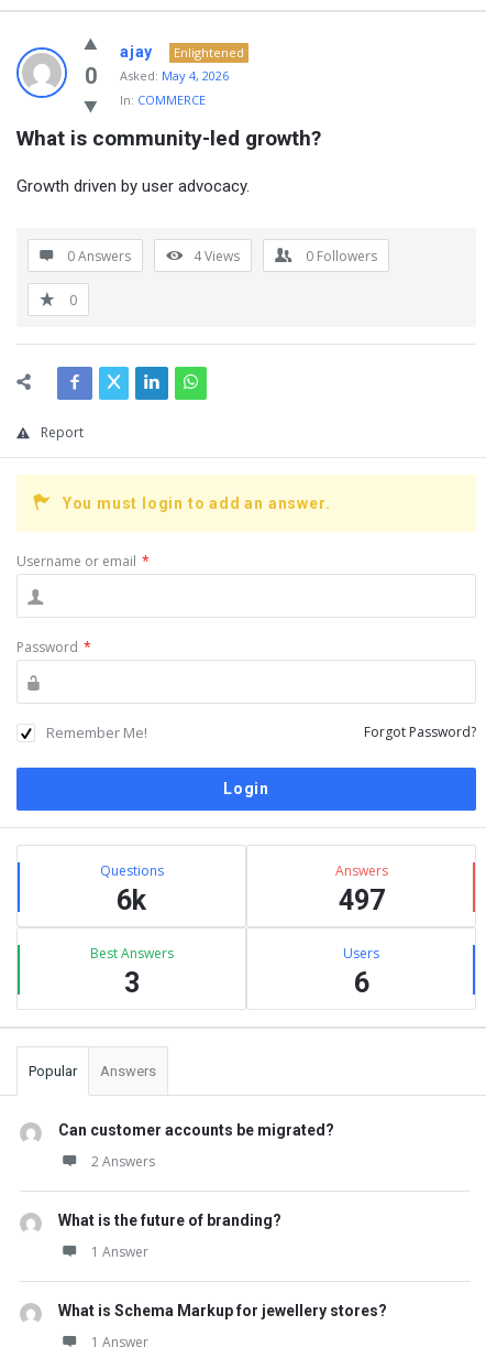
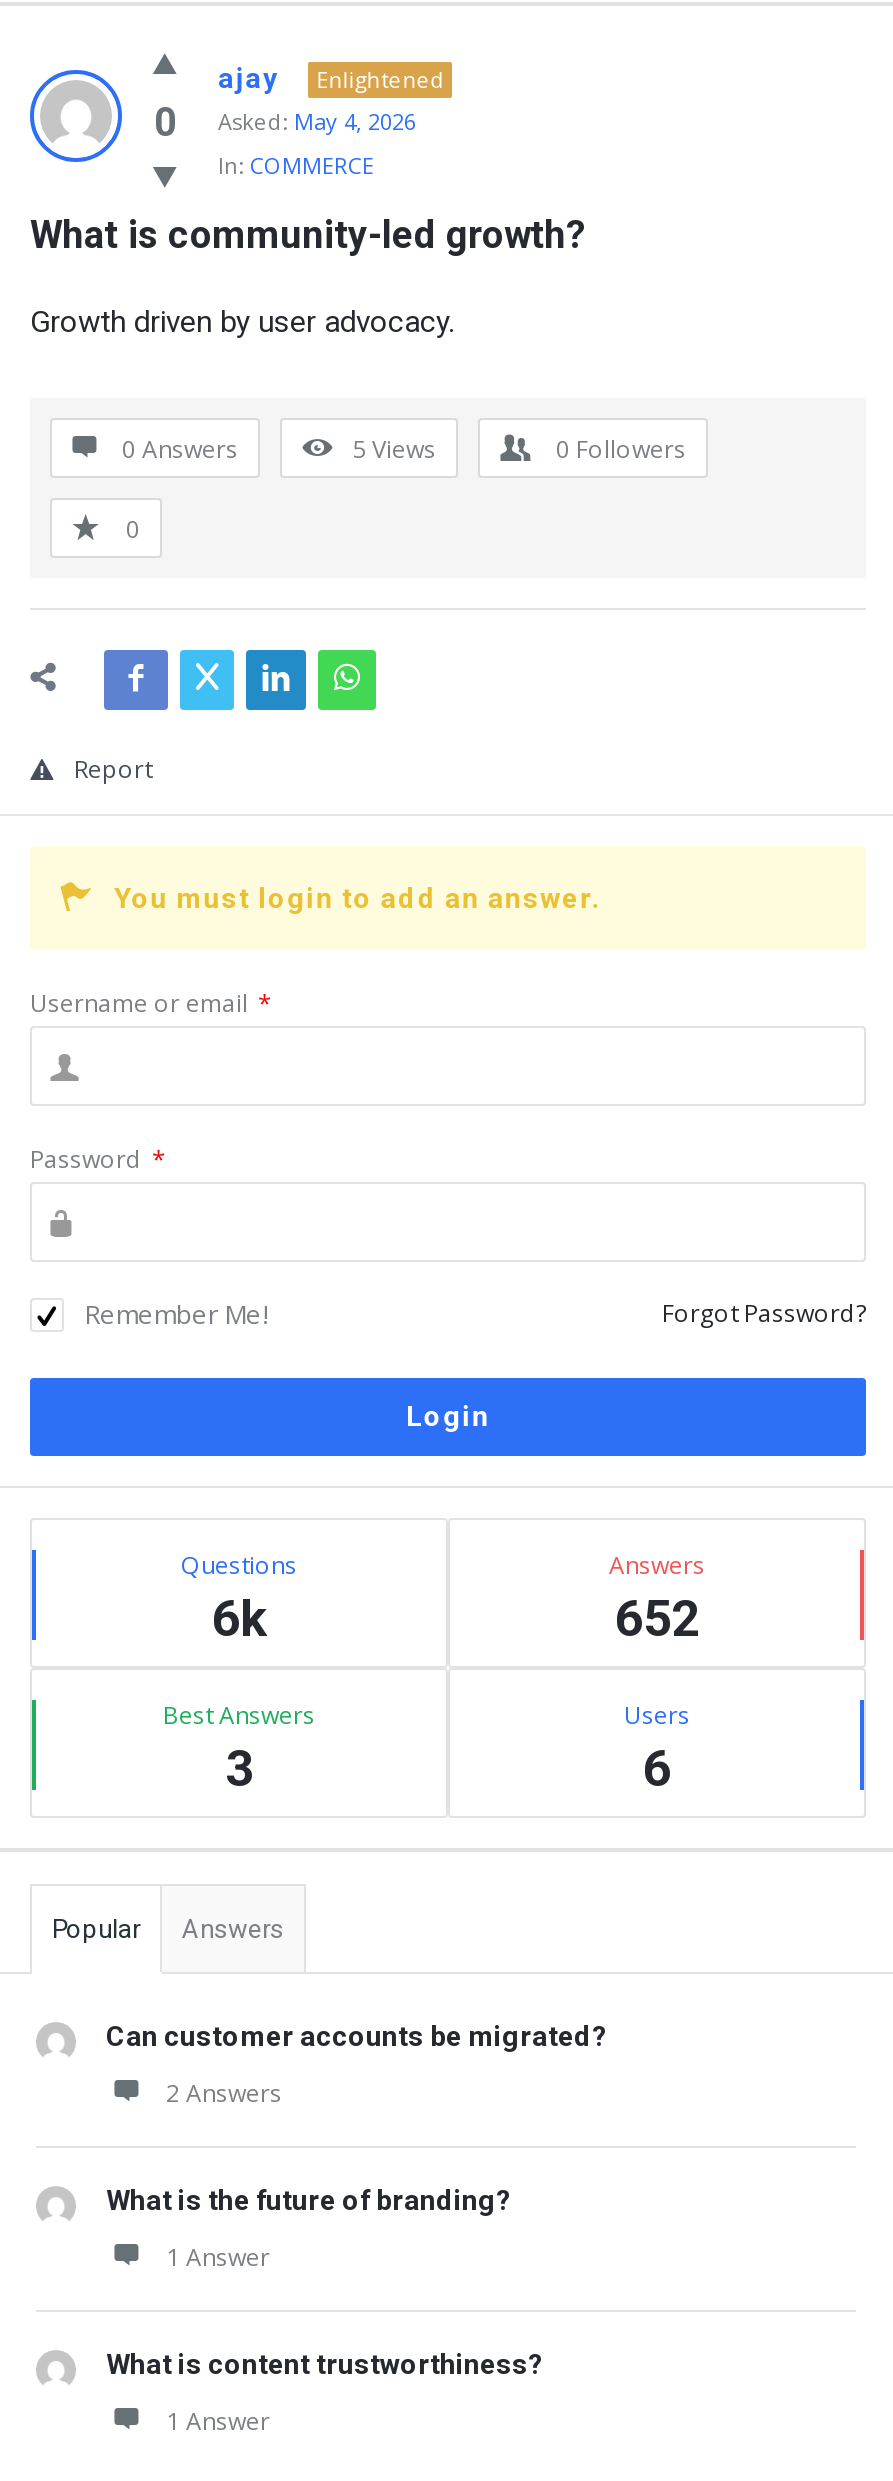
[194,247,240,265] 4 Views -> [352,432,436,466] 5 Views
[338,884,384,916] 497 -> [615,1590,699,1648] 652
[58,1302,387,1319] What is Schema Markup for jewellery stores? -> [106,2348,544,2380] What is content trustworthiness?

